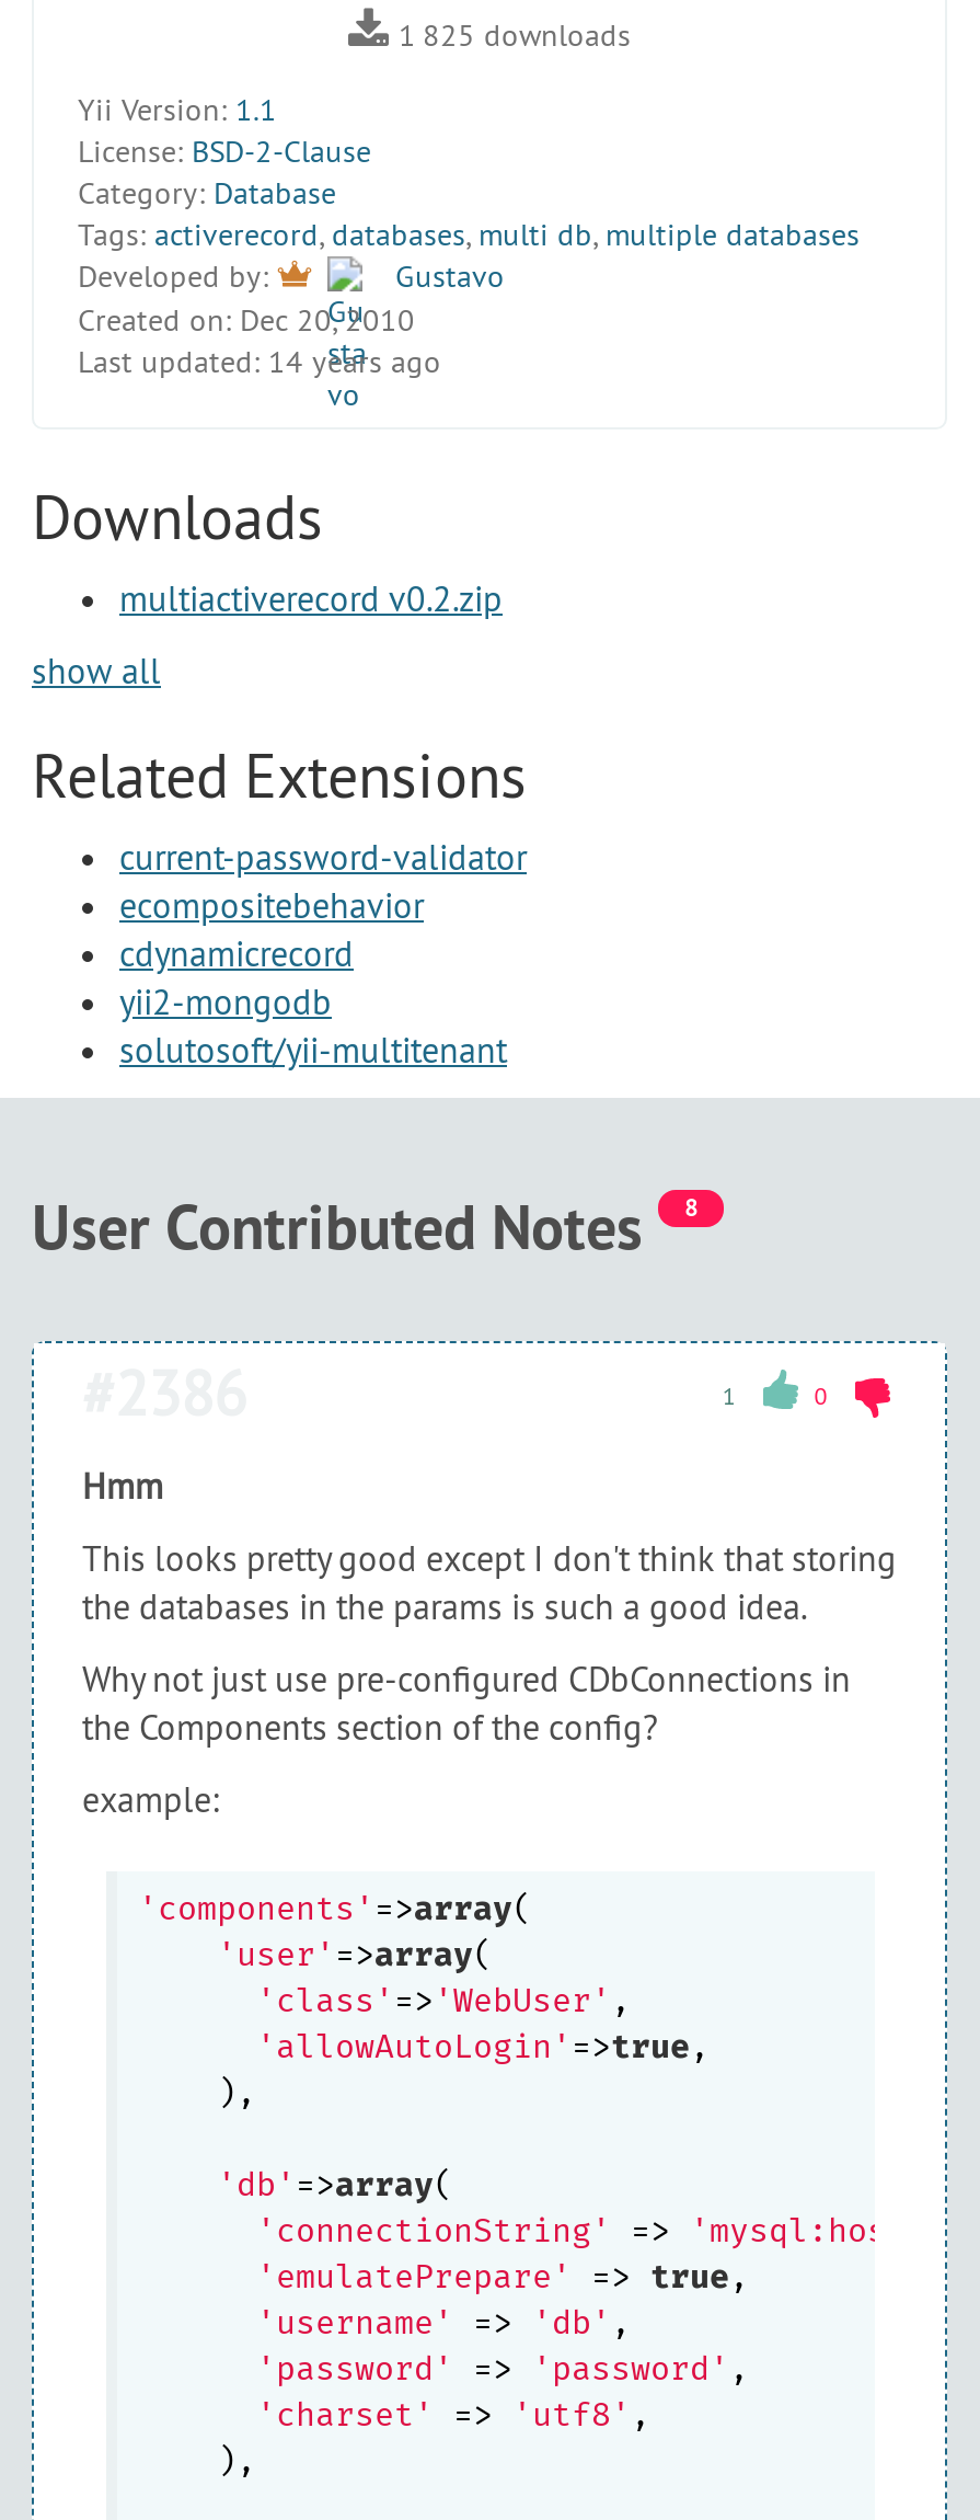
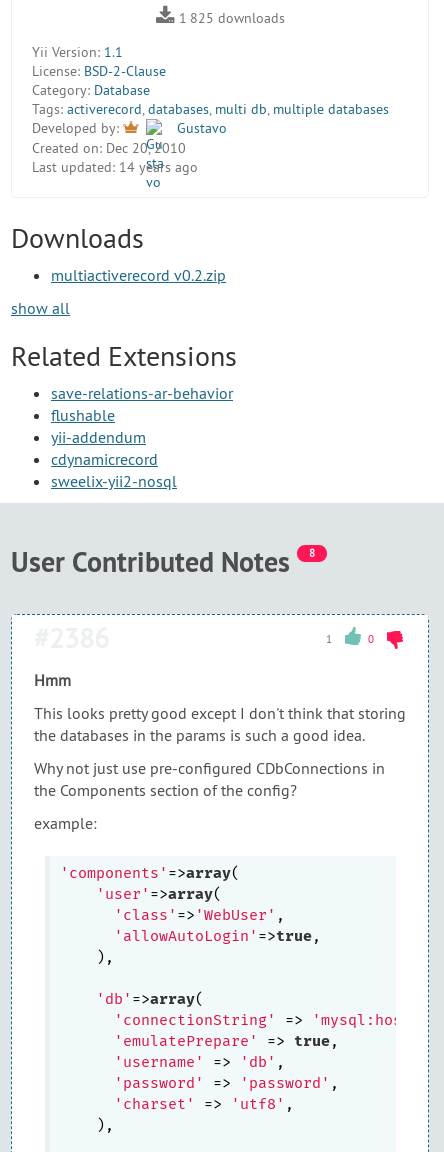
[119,836,527,928] current-password-validator | ecompositebehavior -> [51,383,233,447] save-relations-ar-behavior | flushable | yii-addendum
moved [119,932,354,976] -> [51,449,158,469]: cdynamicrecord
[119,980,507,1072] yii2-mongodb | solutosoft/yii-multitenant -> [51,471,177,491] sweelix-yii2-nosql

